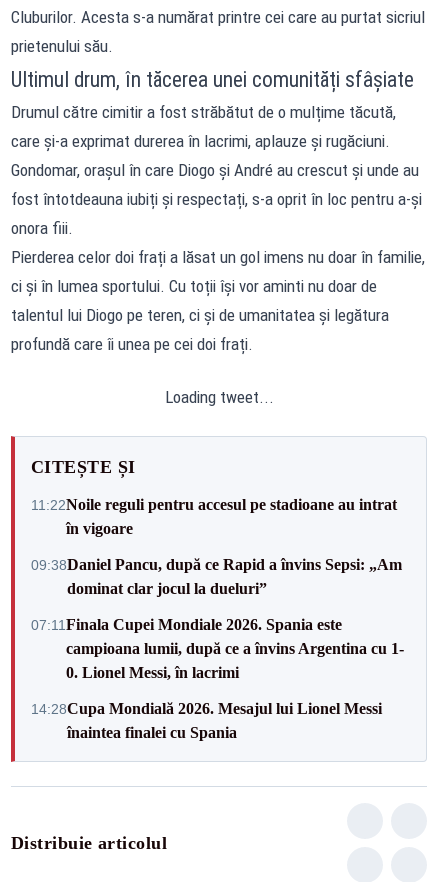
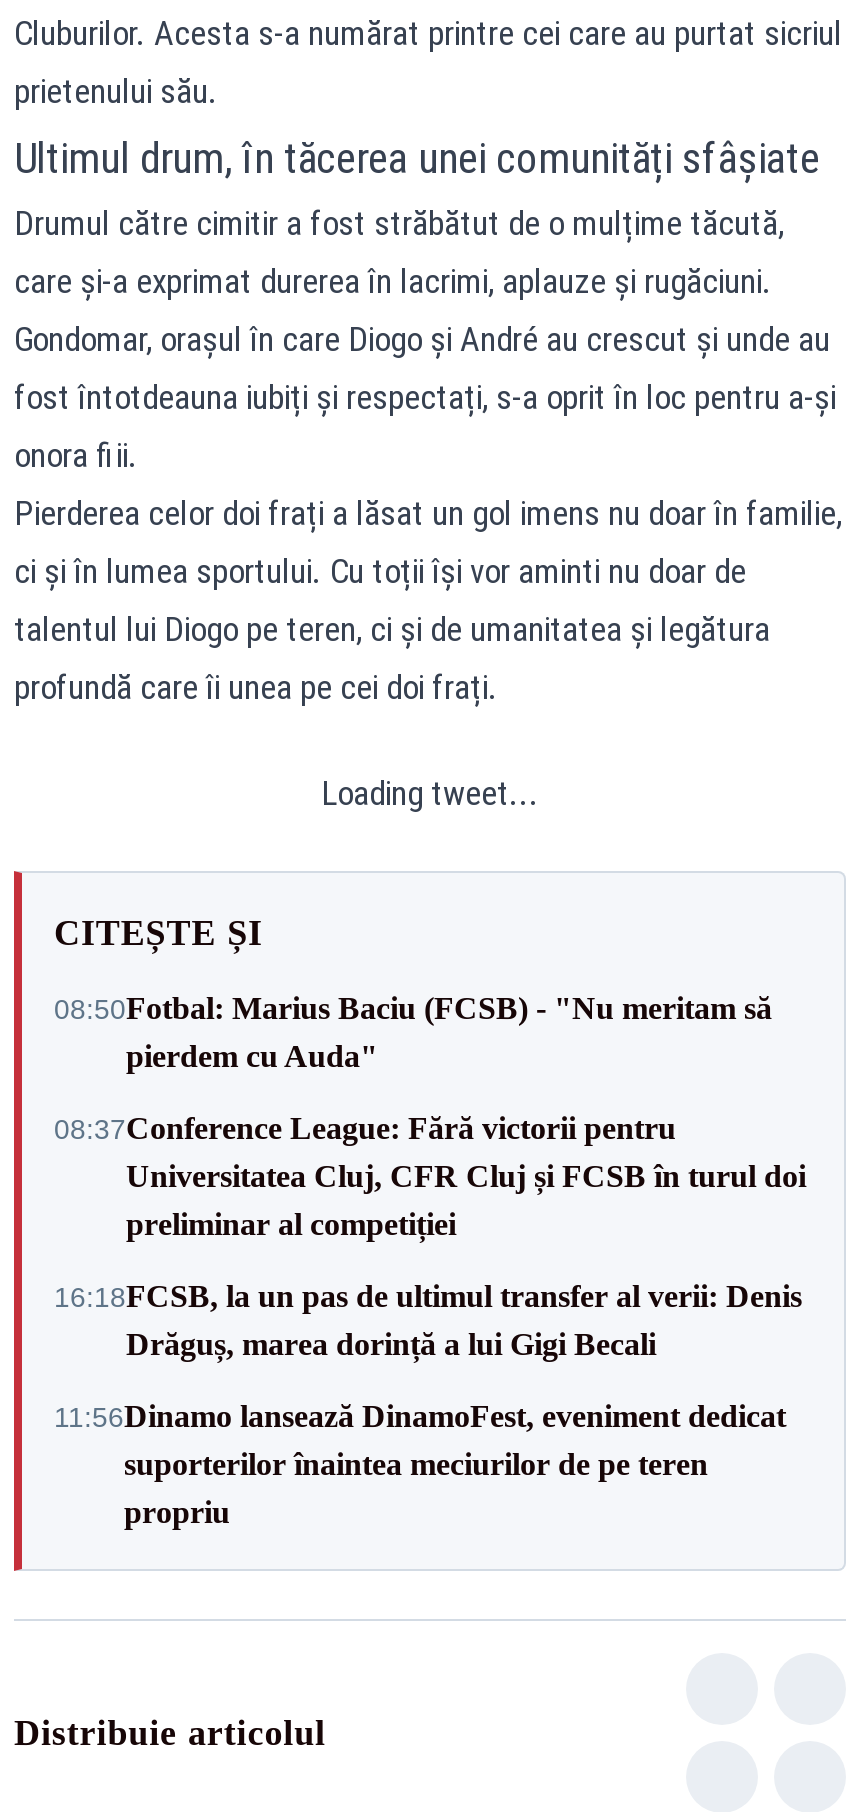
[31,495,397,536] 11:22Noile reguli pentru accesul pe stadioane au intrat | în vigoare -> [54,991,772,1073] 08:50Fotbal: Marius Baciu (FCSB) - "Nu meritam să | pierdem cu Auda"
[31,555,402,596] 09:38Daniel Pancu, după ce Rapid a învins Sepsi: „Am | dominat clar jocul la dueluri” -> [54,1111,806,1241] 08:37Conference League: Fără victorii pentru | Universitatea Cluj, CFR Cluj și FCSB în turul doi | preliminar al competiției
[31,615,404,680] 07:11 Finala Cupei Mondiale 2026. Spania este | campioana lumii, după ce a învins Argentina cu 1- | 0. Lionel Messi, în lacrimi -> [54,1279,802,1361] 16:18FCSB, la un pas de ultimul transfer al verii: Denis | Drăguș, marea dorință a lui Gigi Becali
[31,699,382,740] 14:28Cupa Mondială 2026. Mesajul lui Lionel Messi | înaintea finalei cu Spania -> [54,1399,786,1529] 11:56Dinamo lansează DinamoFest, eveniment dedicat | suporterilor înaintea meciurilor de pe teren | propriu

